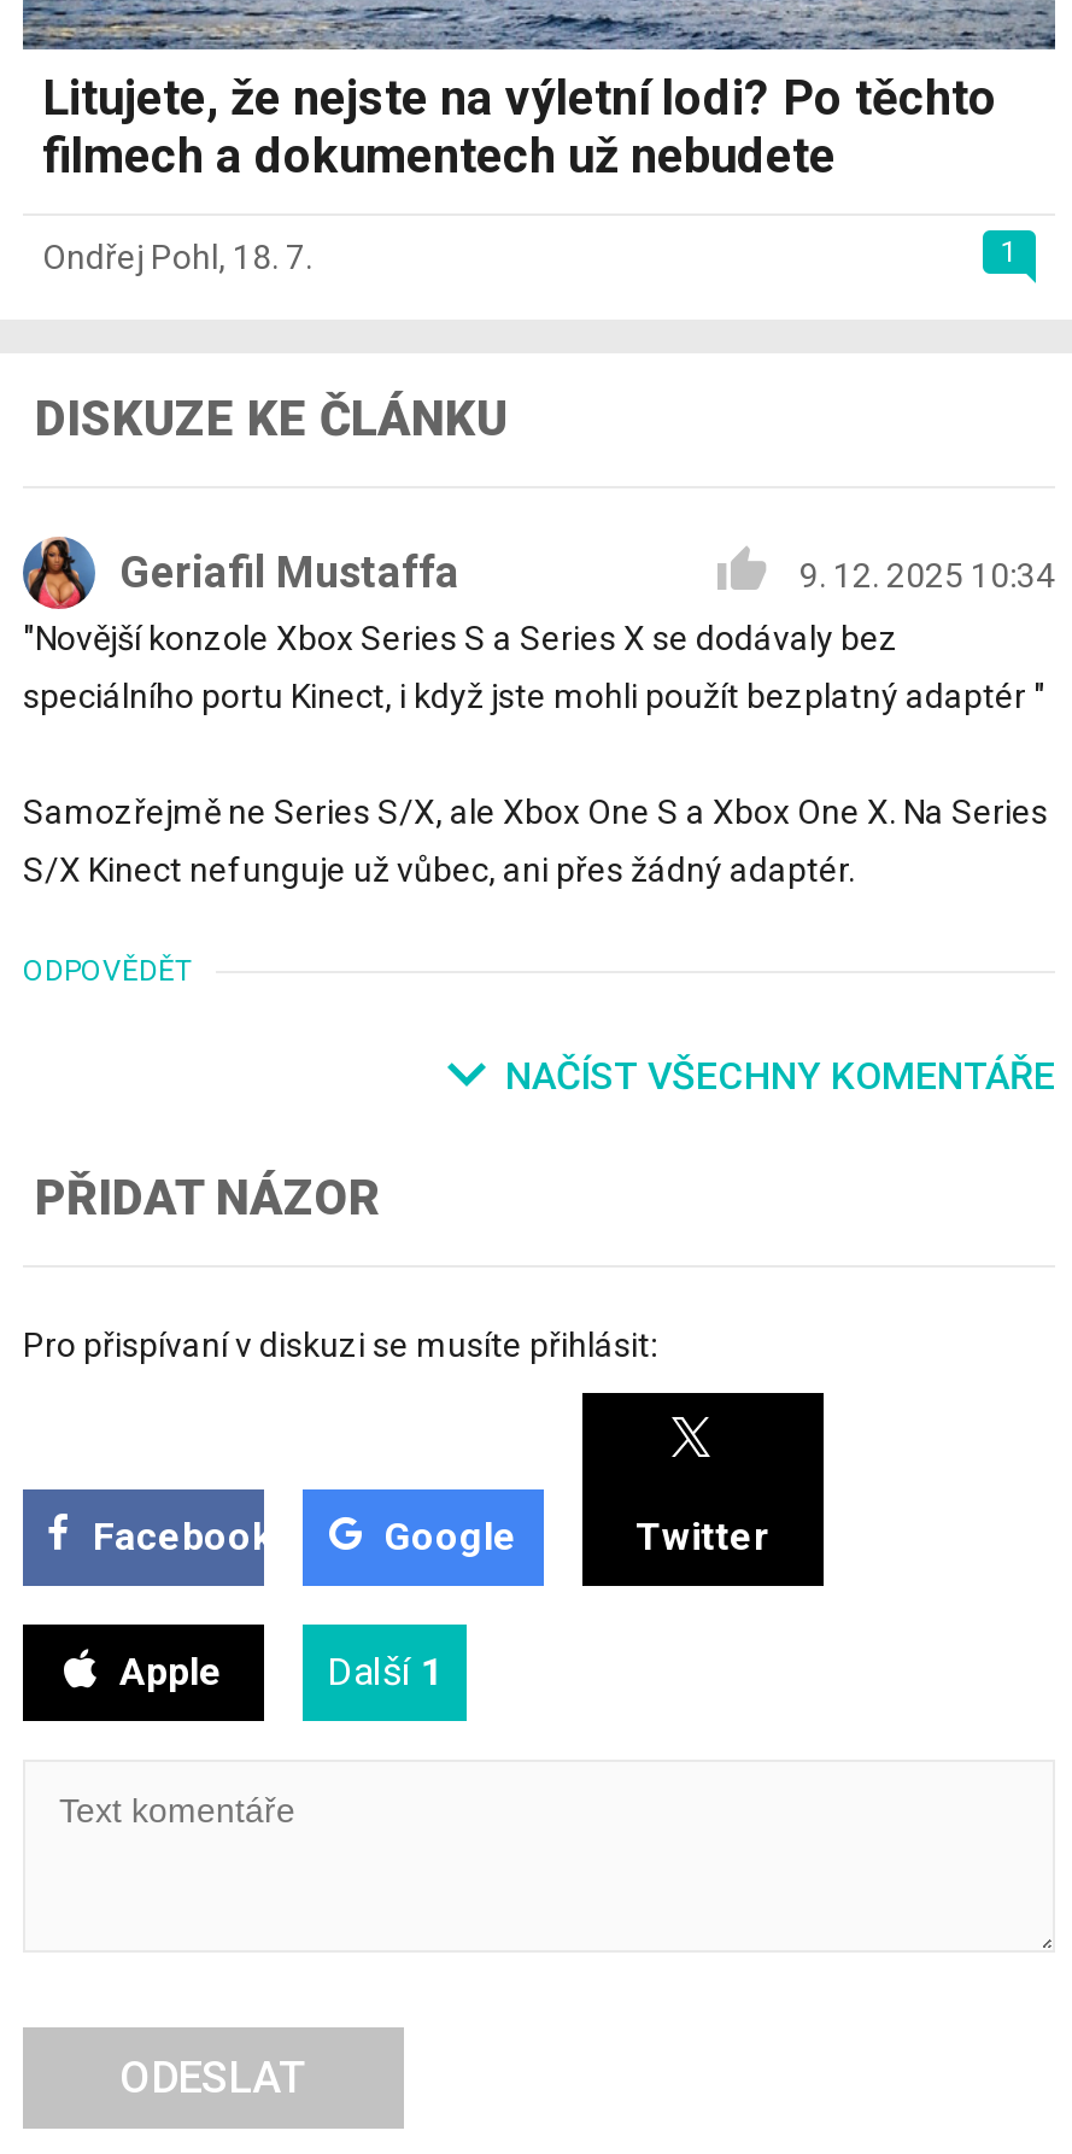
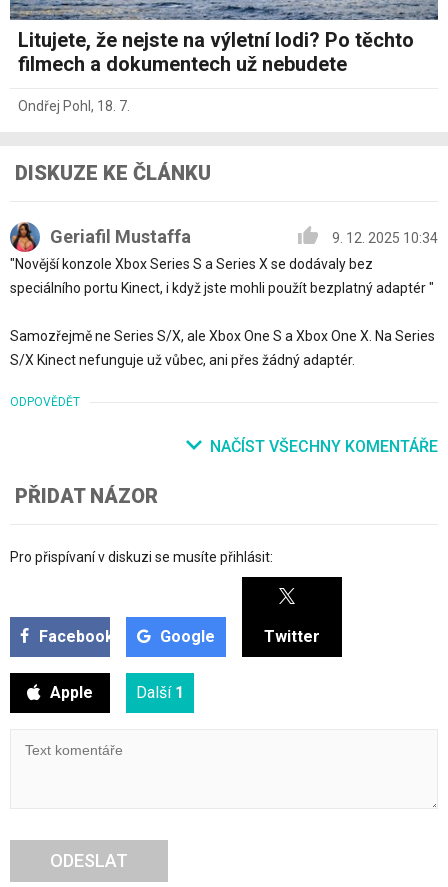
[1001,235,1018,268] 1 -> none

